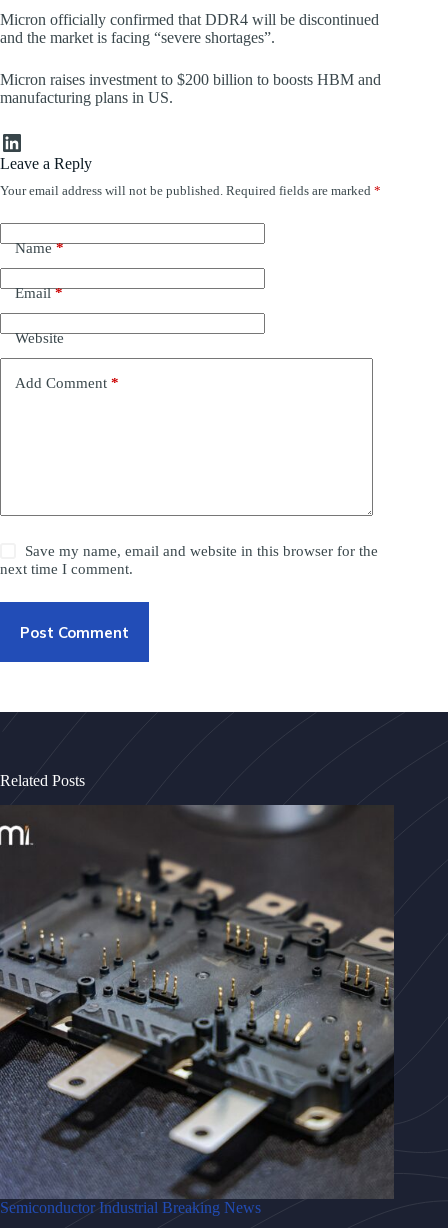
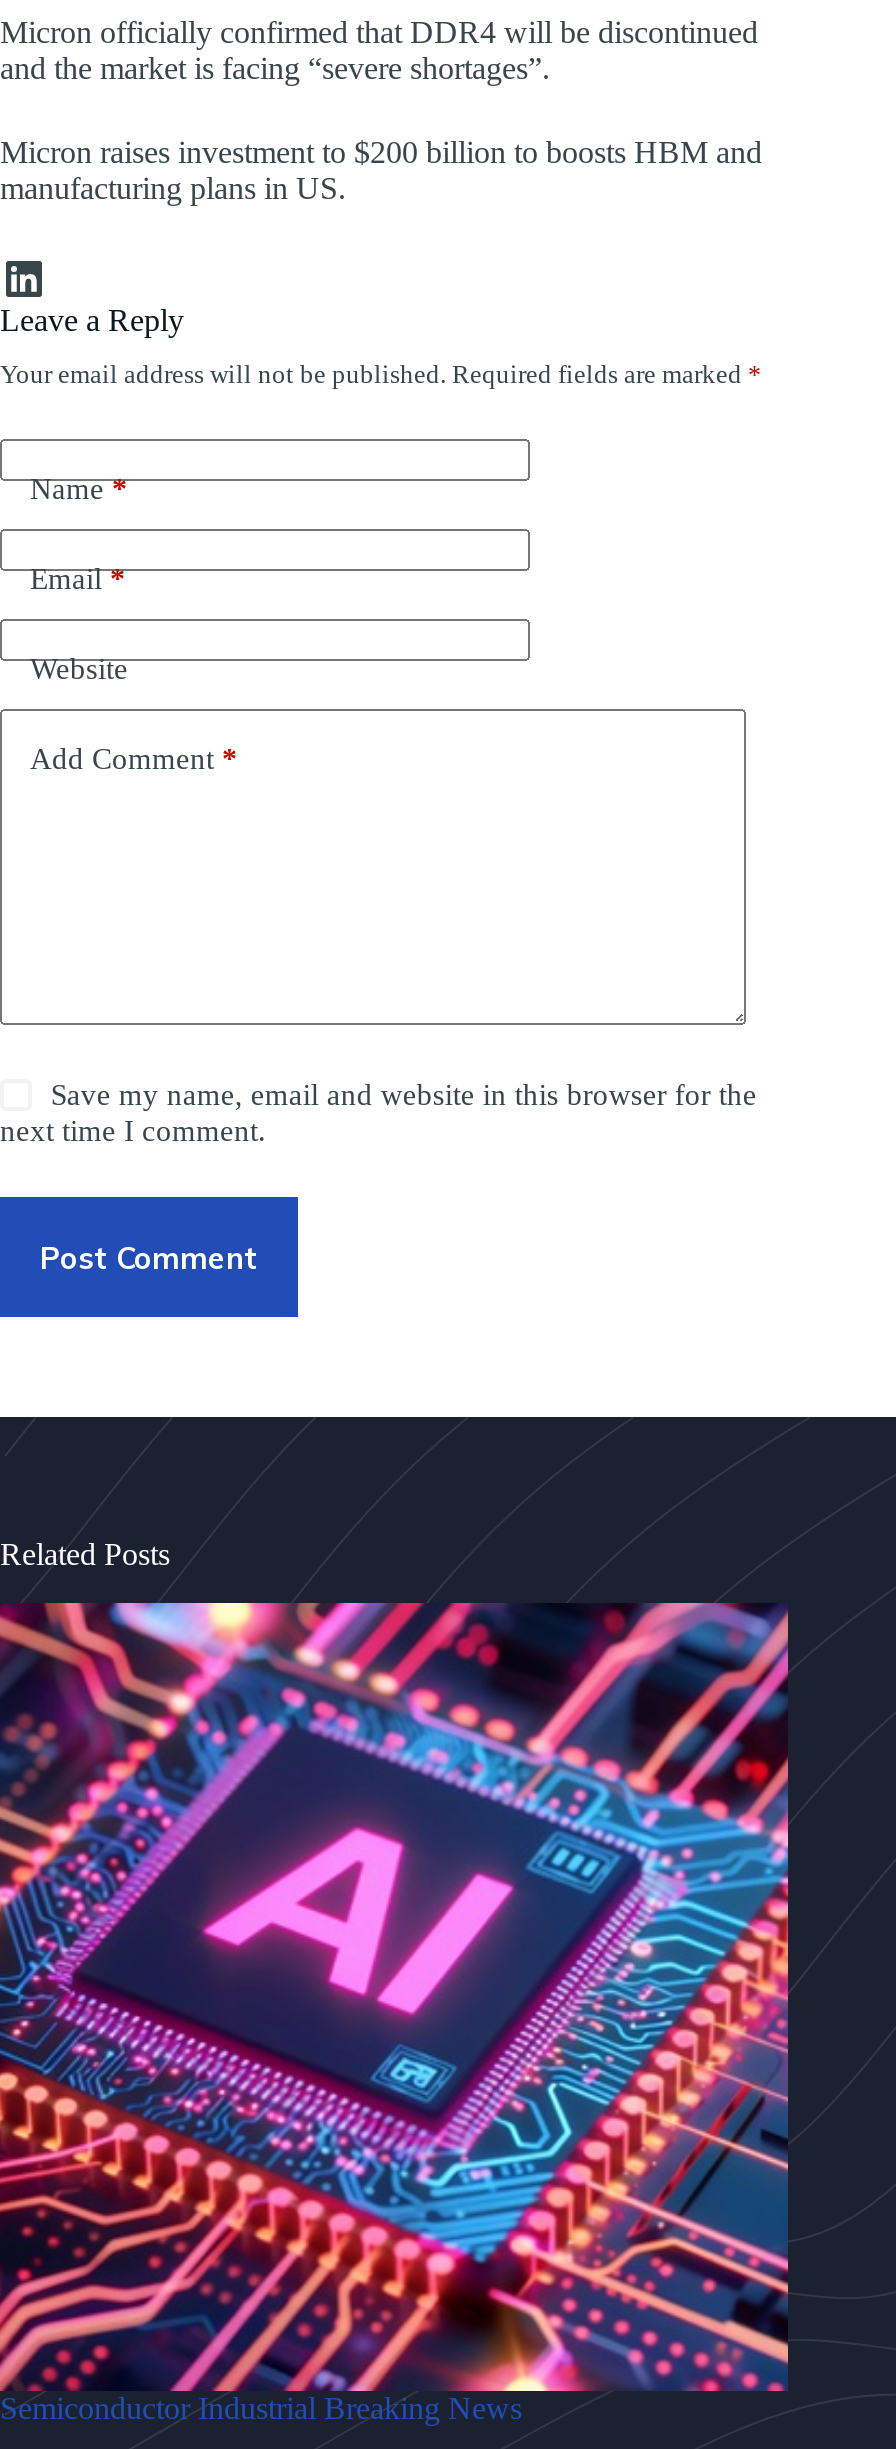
[3,804,395,1199] [image] -> [6,1601,790,2393] [image]

